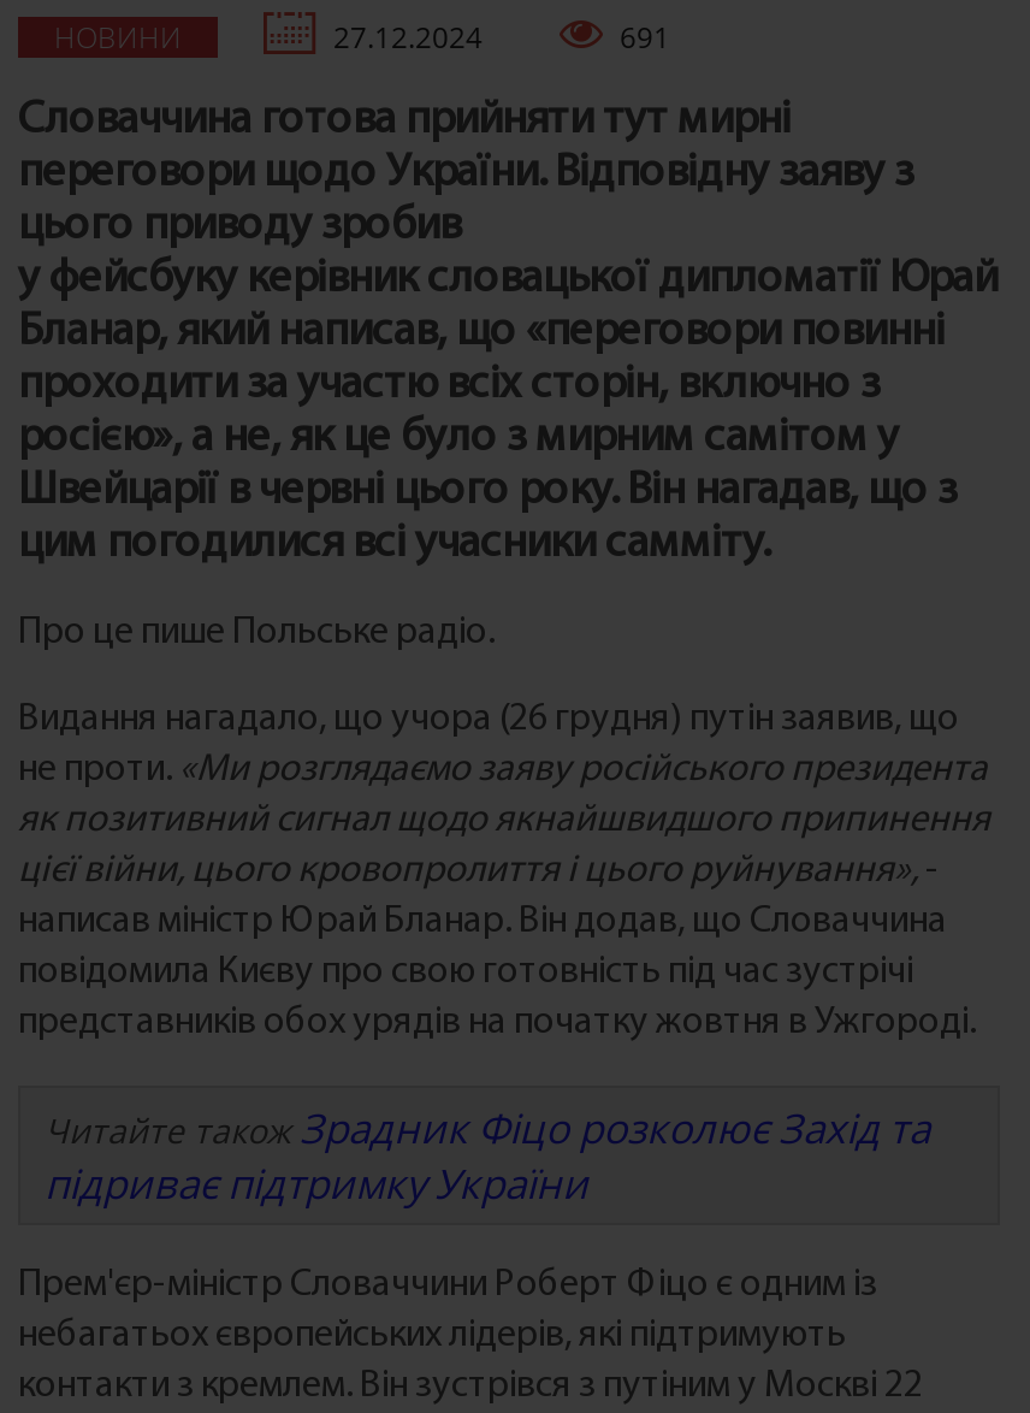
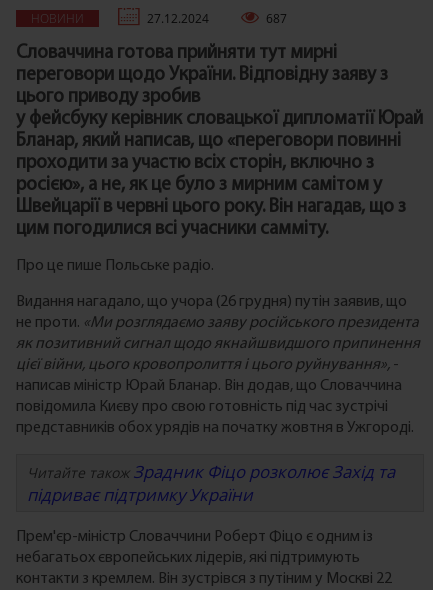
[620,17,670,58] 691 -> [266,10,287,27] 687

